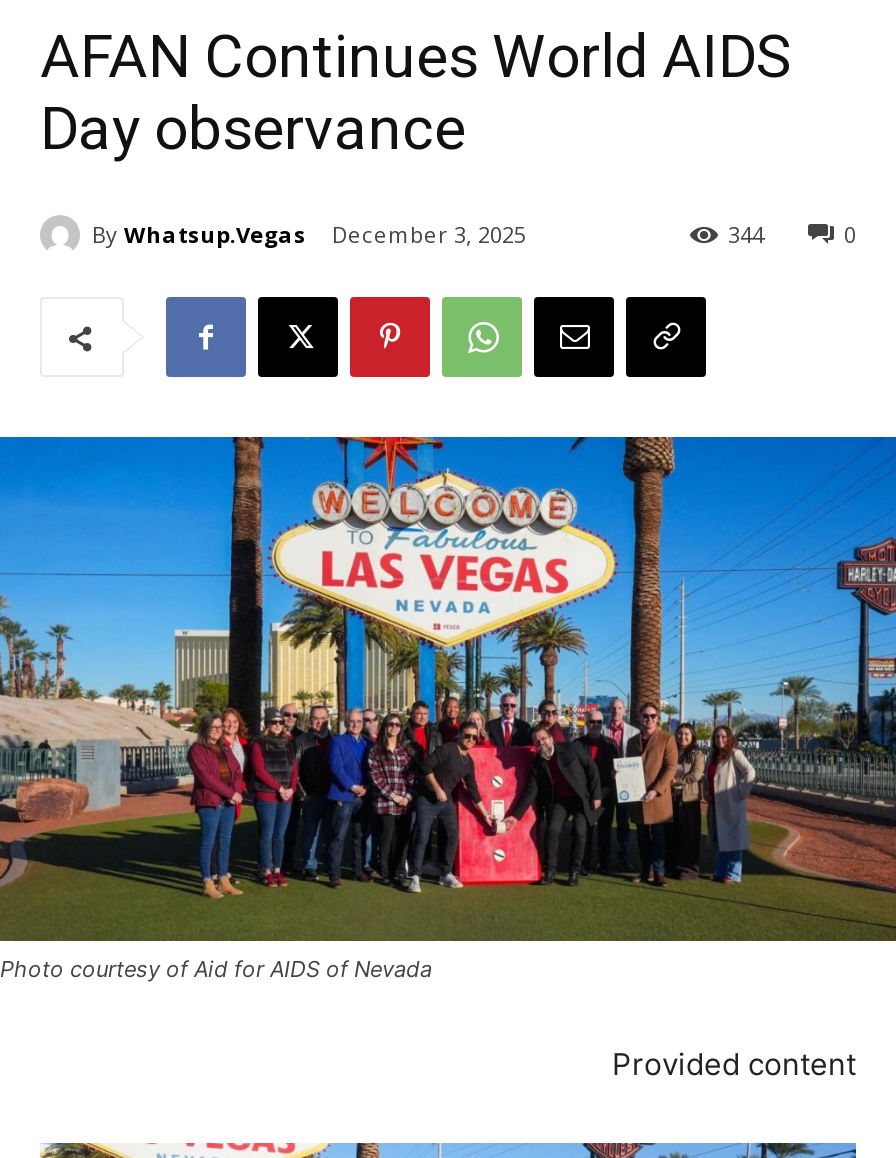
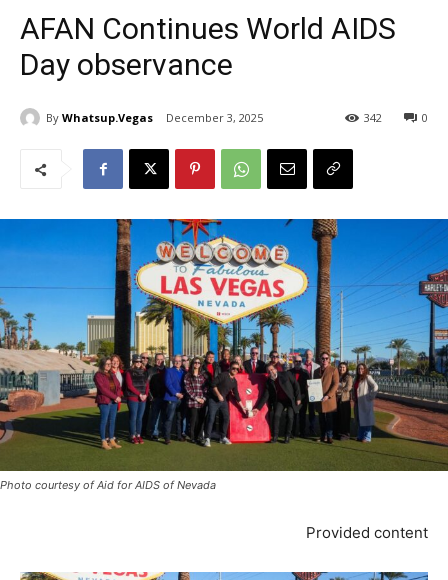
[728,219,764,249] 344 -> [364,110,382,125] 342

